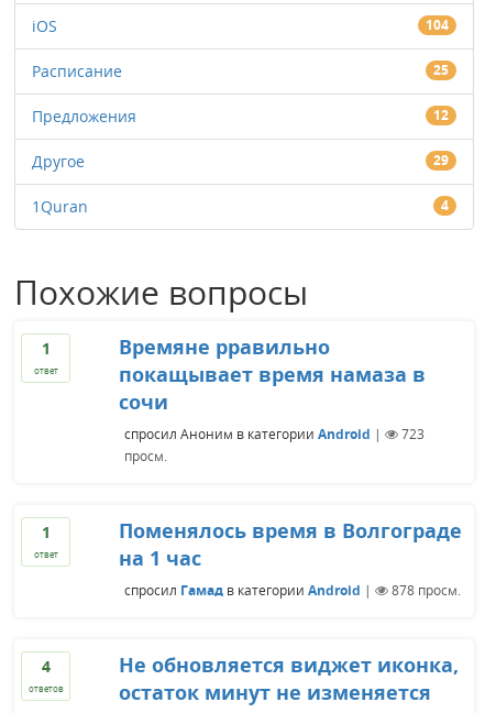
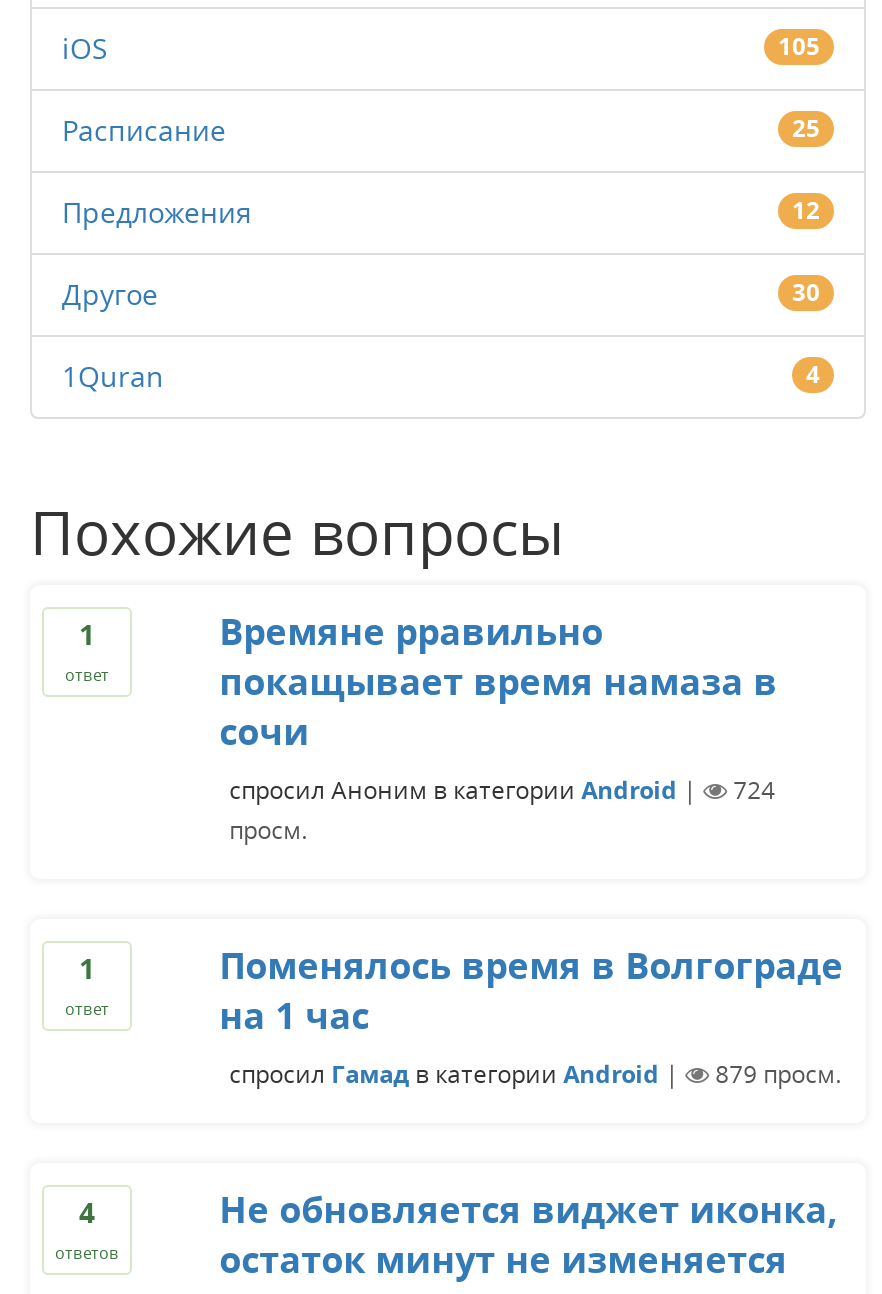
[426,15,449,34] 104 -> [778,29,820,63] 105
[433,151,449,169] 29 -> [792,275,820,309] 30
[401,424,424,443] 723 -> [733,773,775,807] 724
[391,581,460,599] 878 просм. -> [715,1057,841,1091] 879 просм.

